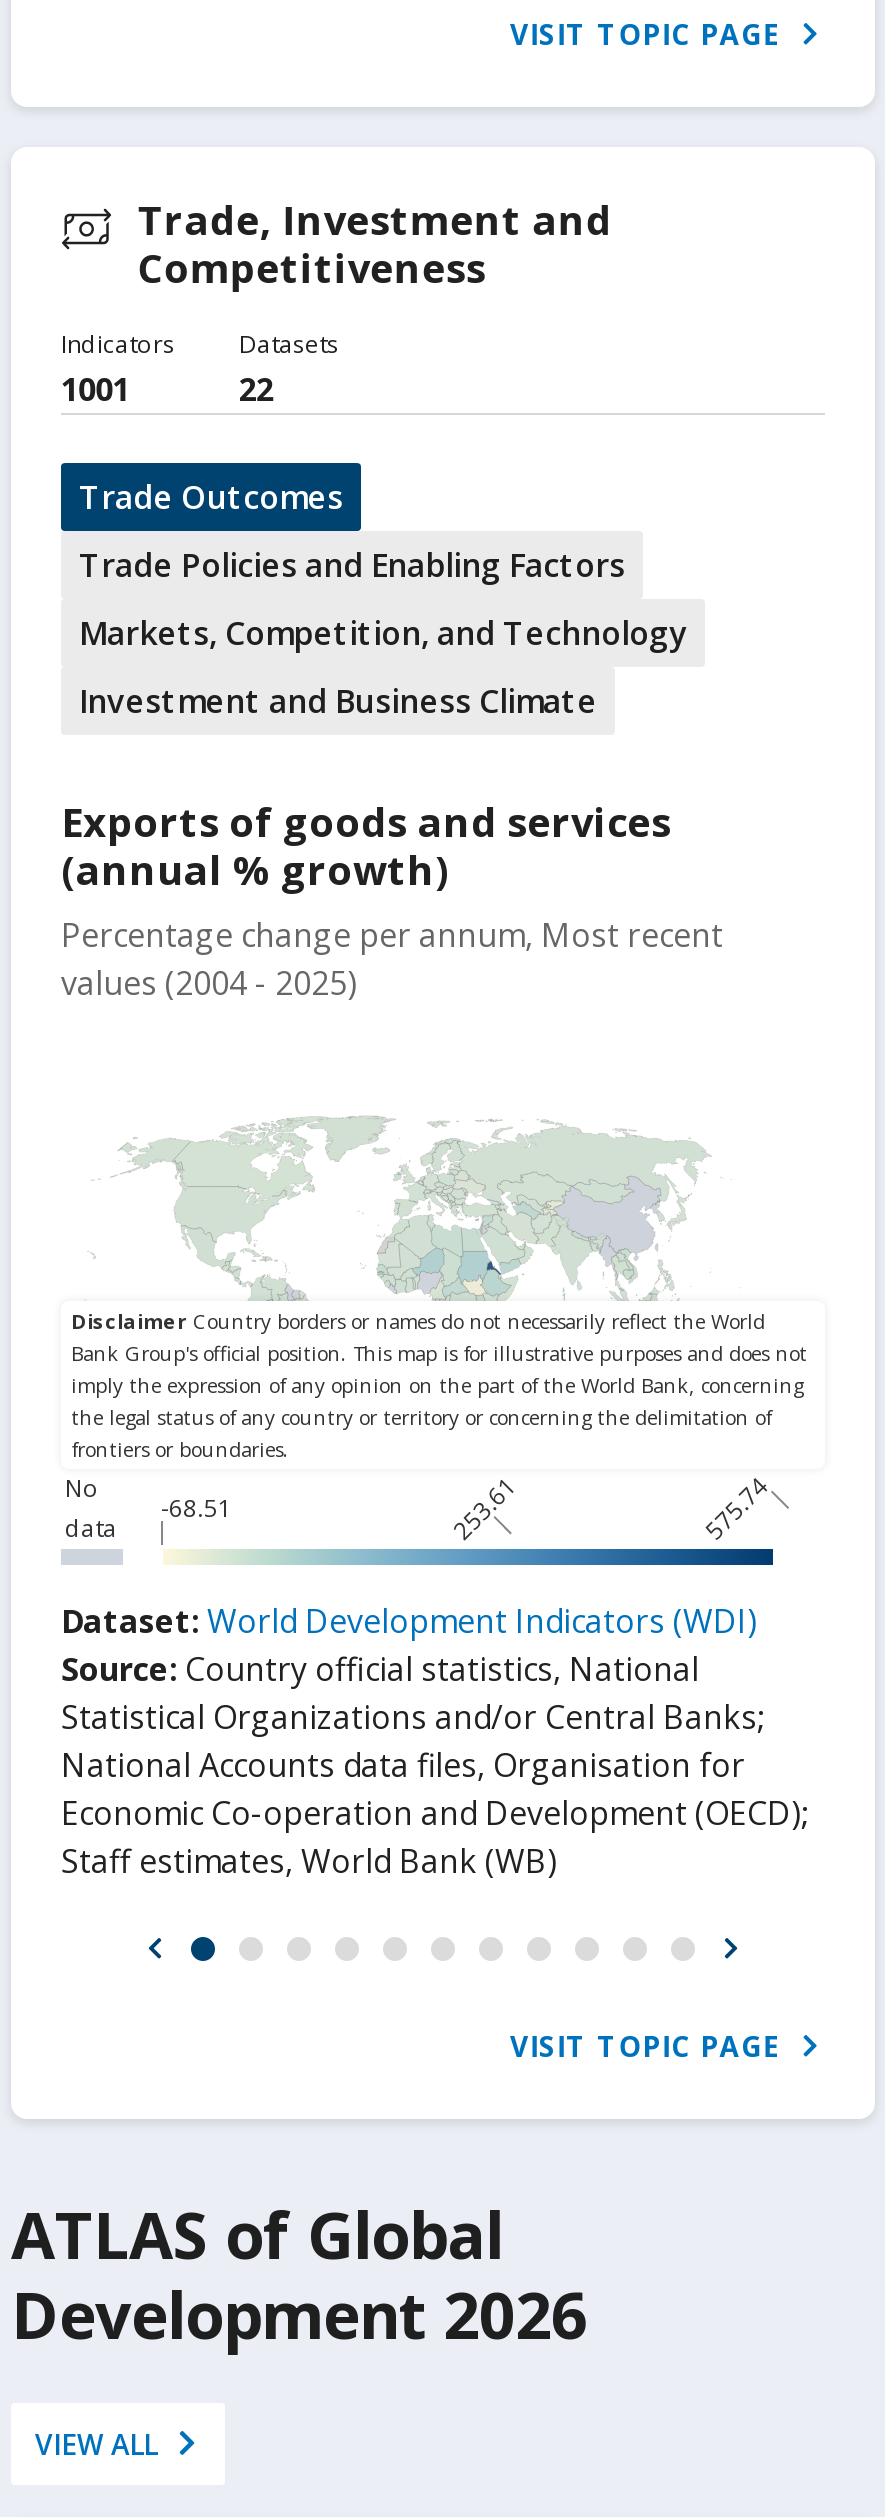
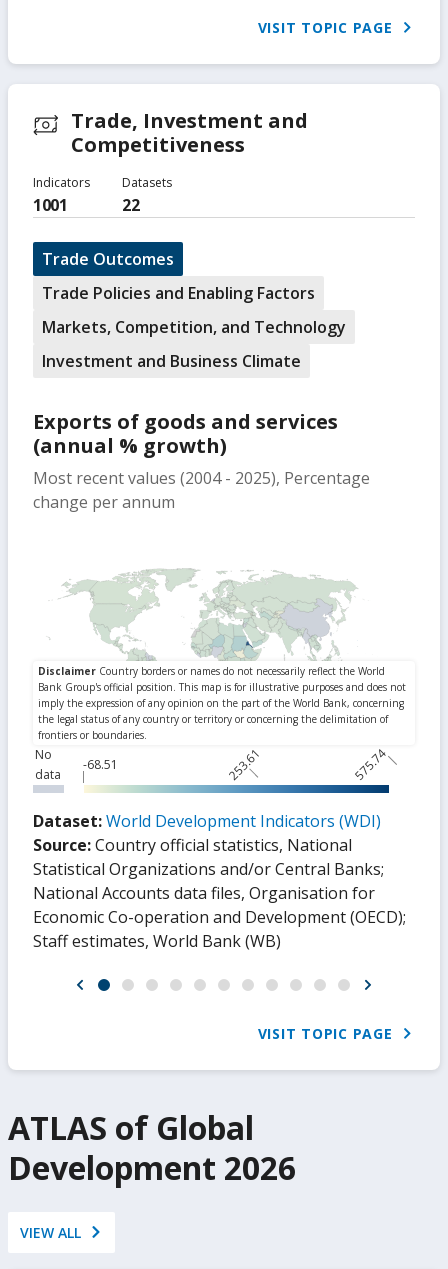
[61,913,723,1005] Percentage change per annum, Most recent | values (2004 - 2025) -> [33,467,370,513] Most recent values (2004 - 2025), Percentage | change per annum

